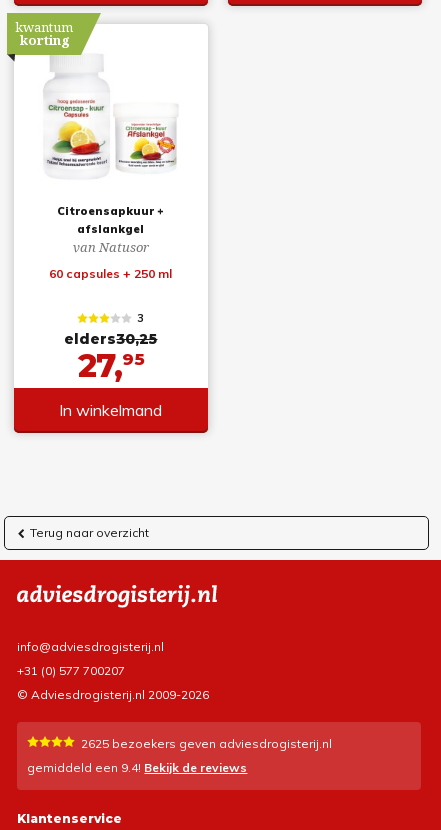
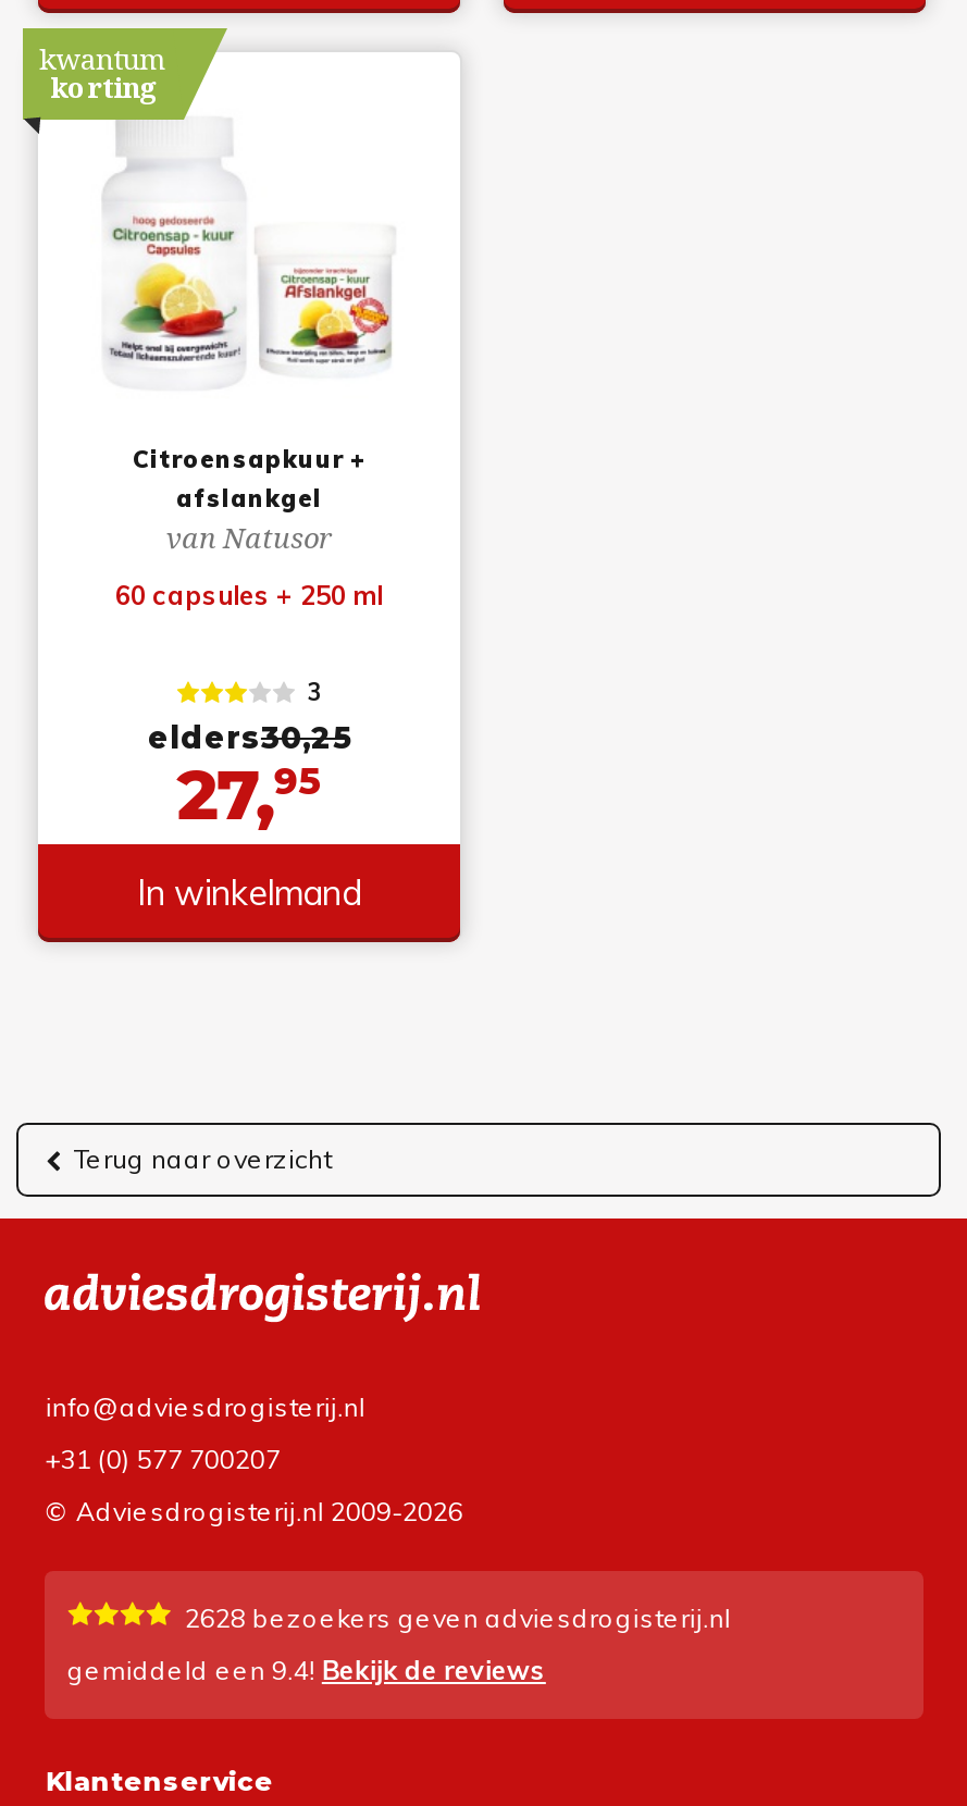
[81,736,332,751] 2625 bezoekers geven adviesdrogisterij.nl -> [185,1601,731,1634] 2628 bezoekers geven adviesdrogisterij.nl

